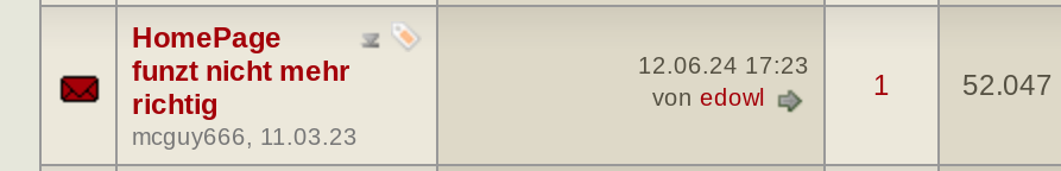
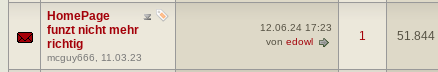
[962,68,1053,101] 52.047 -> [396,29,434,43] 51.844

